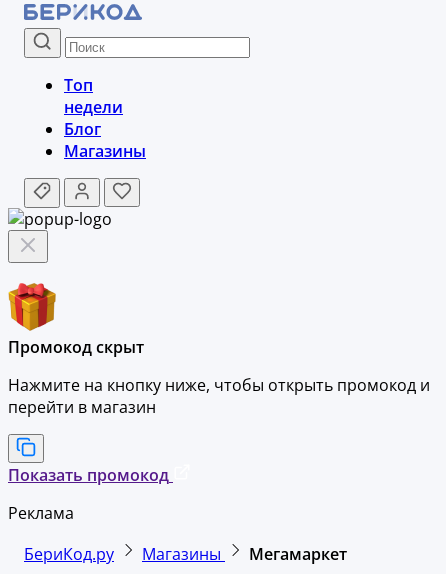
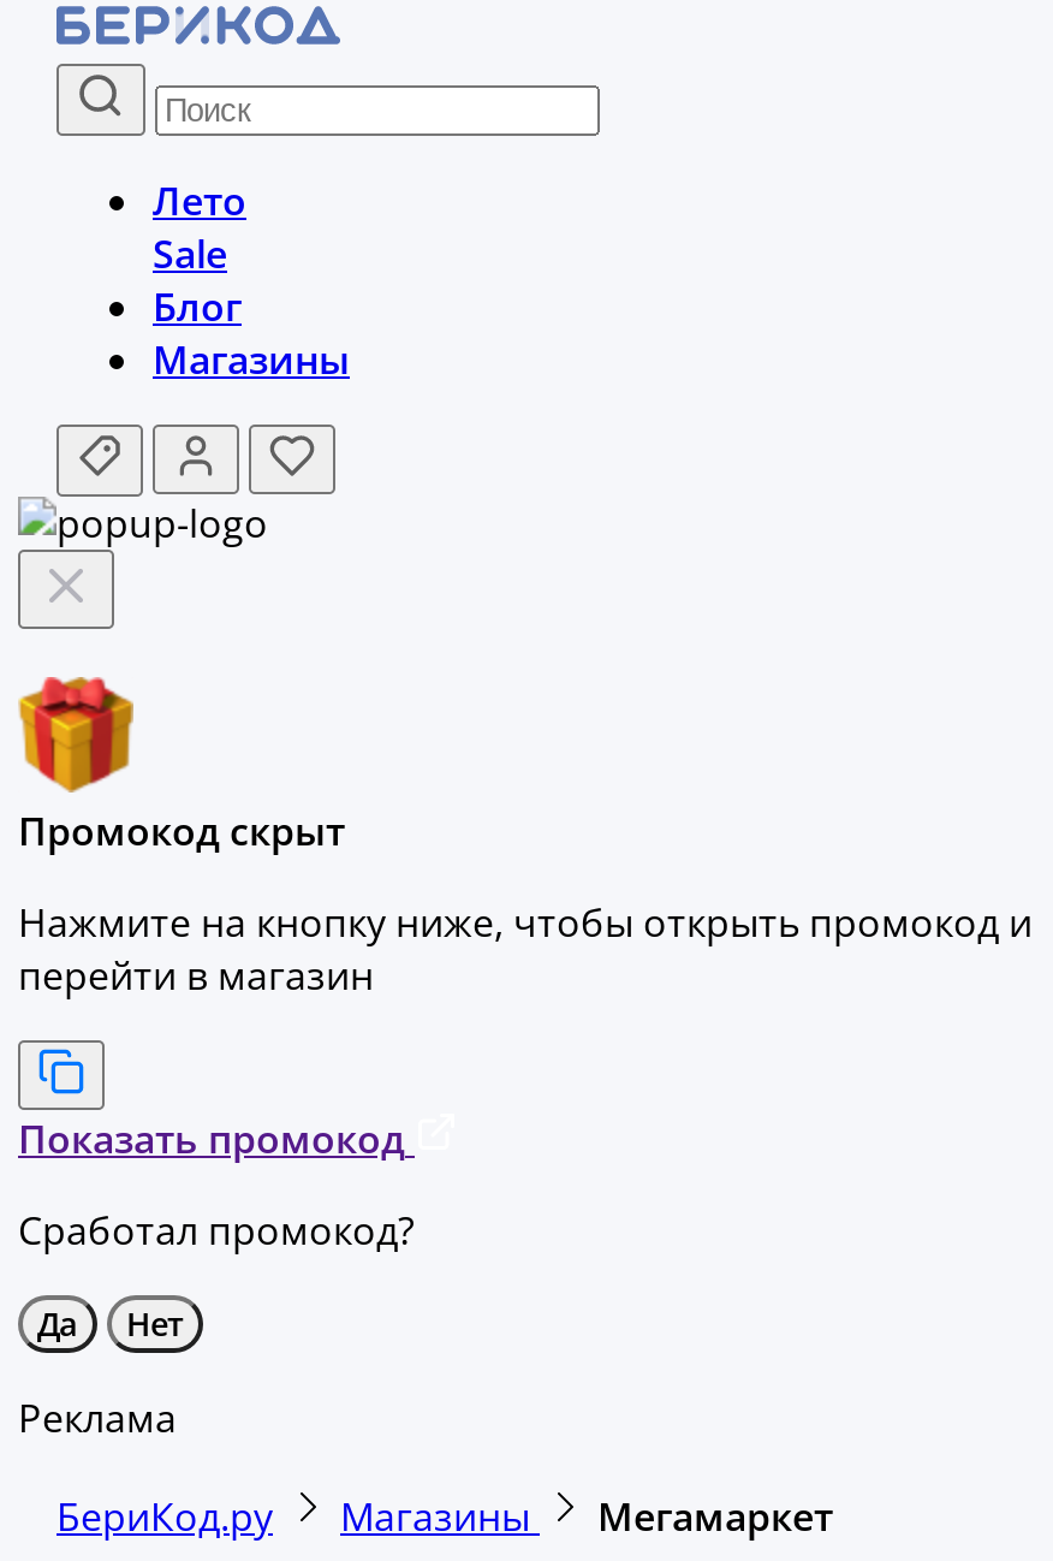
[64,74,123,118] Топ | недели -> [153,174,246,280] Лето | Sale
none -> [18,1204,415,1345] Сработал промокод? | Да | Нет

